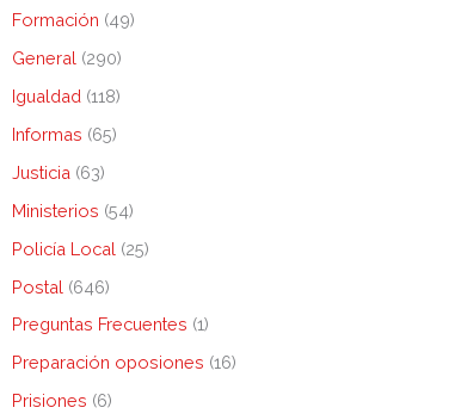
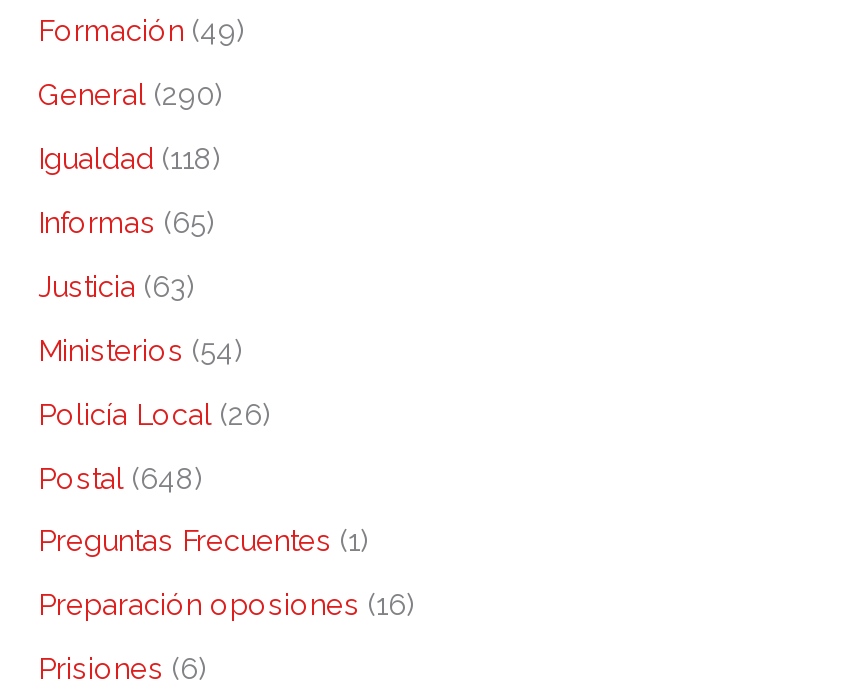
[12,238,149,258] Policía Local (25) -> [38,396,270,430] Policía Local (26)
[12,276,110,297] Postal (646) -> [38,460,202,494] Postal (648)

